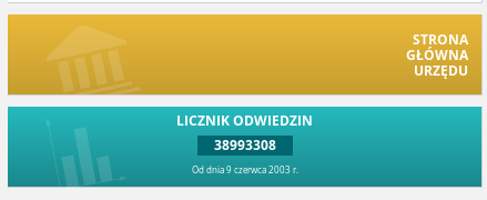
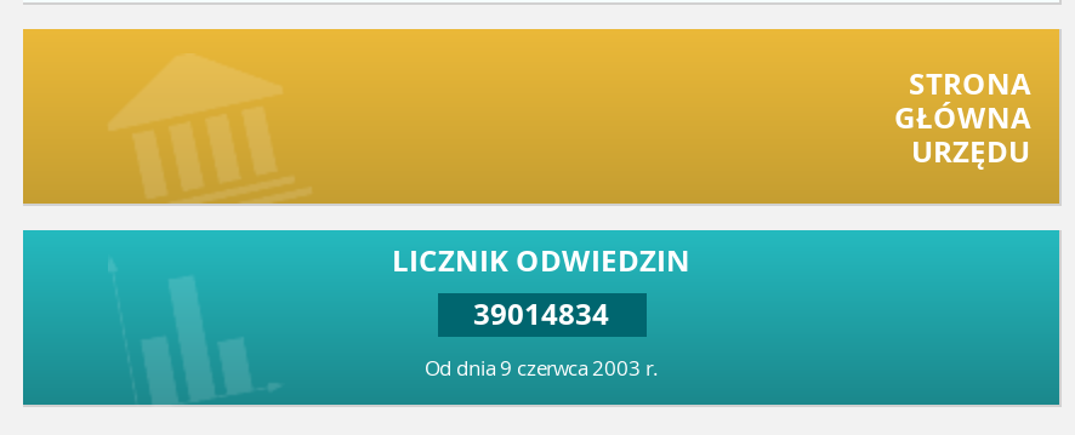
[214,136,276,155] 38993308 -> [473,294,609,336] 39014834

